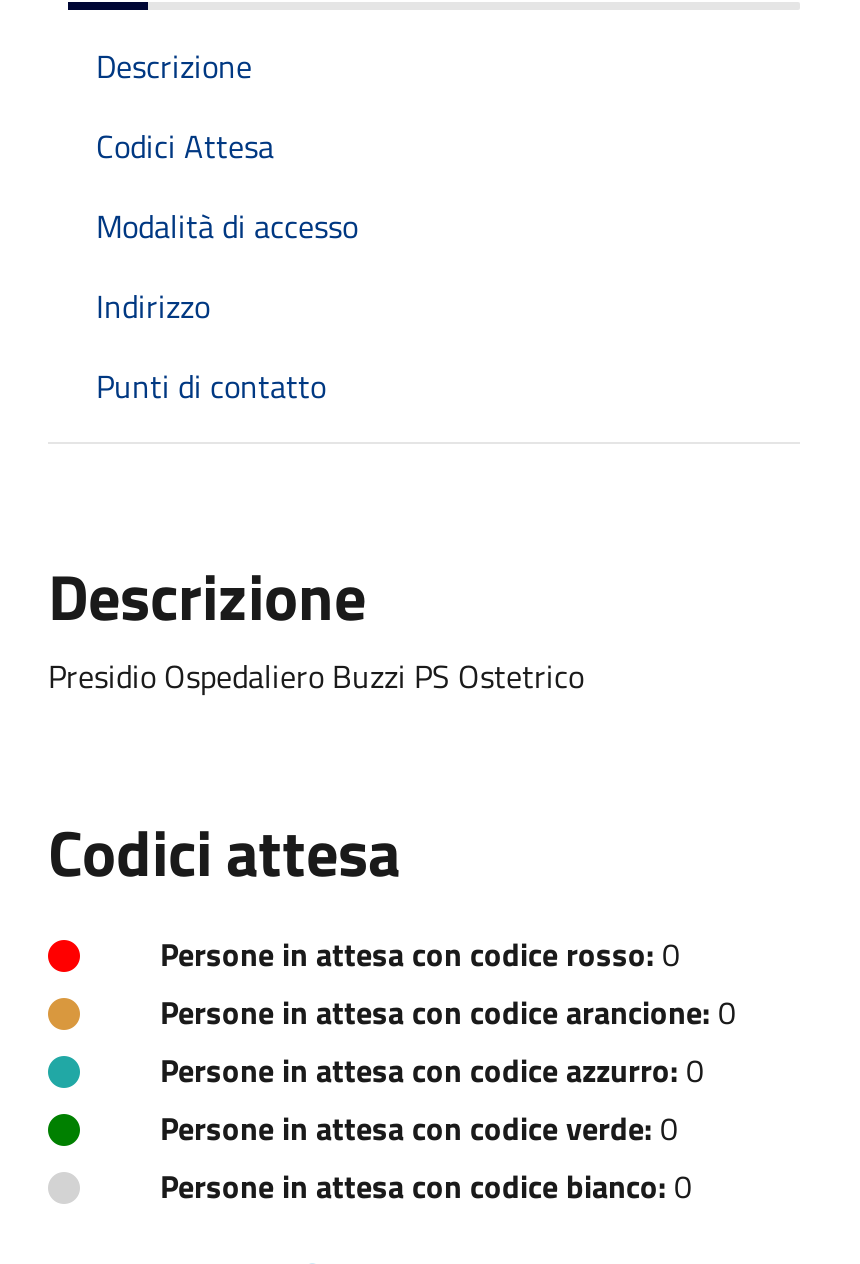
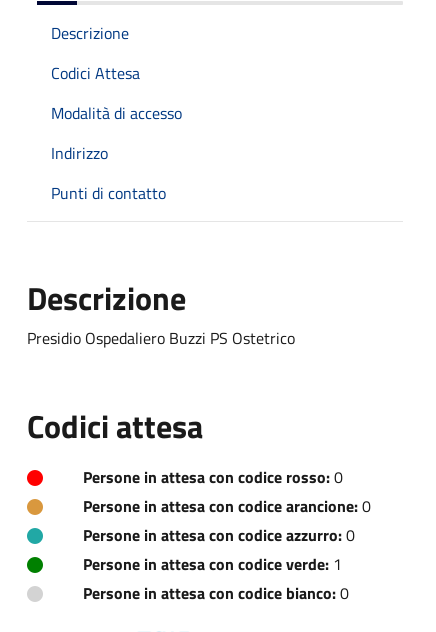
[160,1103,678,1151] Persone in attesa con codice verde: 0 -> [83,552,342,576] Persone in attesa con codice verde: 1

